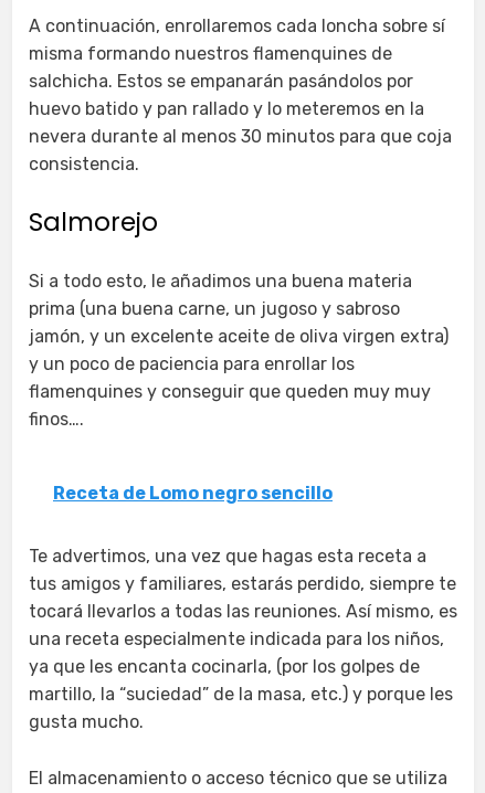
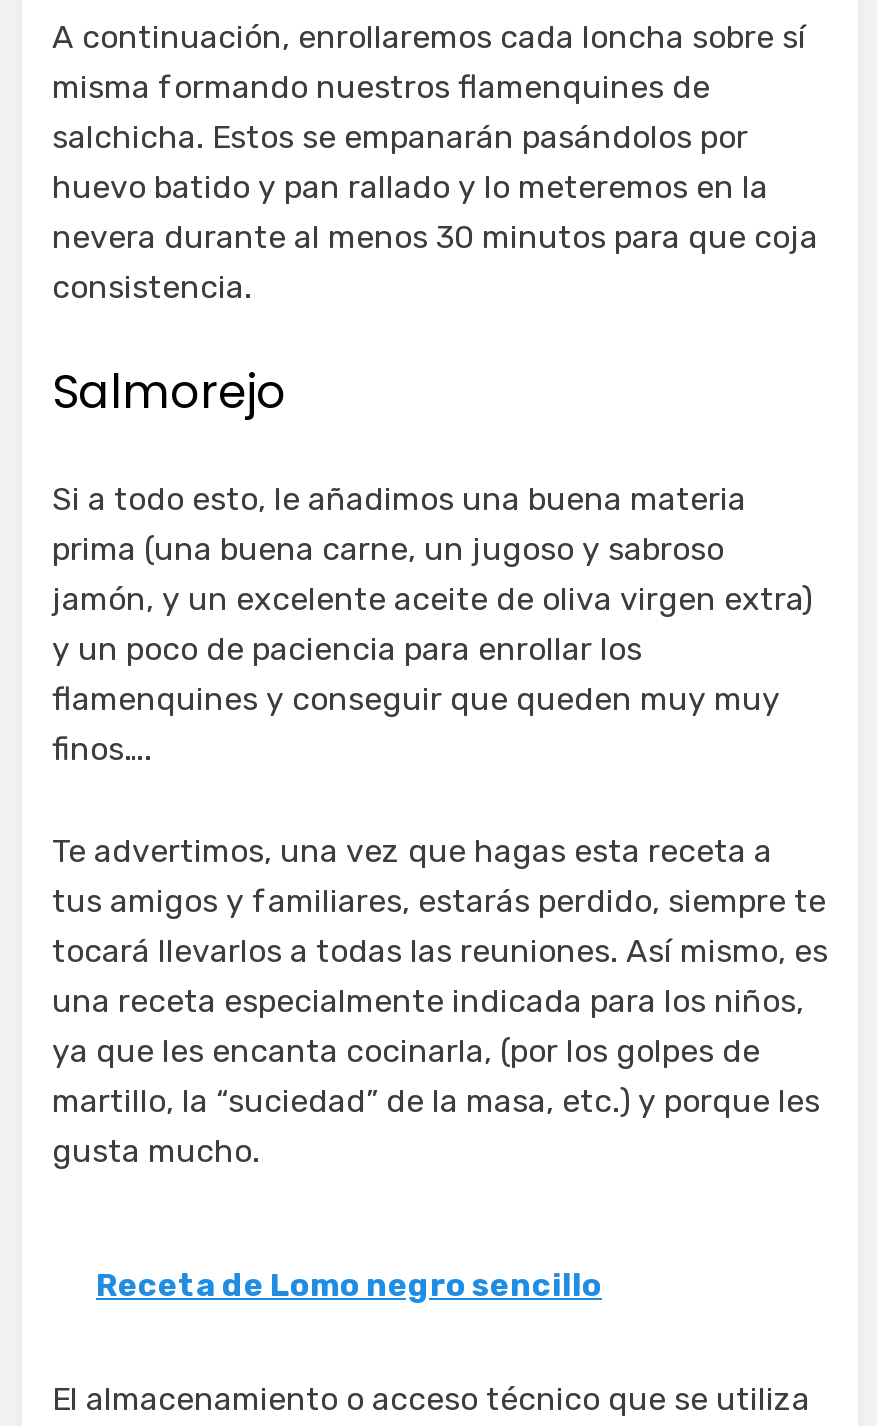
moved [53,483,333,504] -> [96,1266,602,1304]: Receta de Lomo negro sencillo
moved [29,546,457,732] -> [52,832,828,1170]: Te advertimos, una vez que hagas esta receta a | tus amigos y familiares, estarás perdido, siempre te | tocará llevarlos a todas las reuniones. Así mismo, es | una receta especialmente indicada para los niños, | ya que les encanta cocinarla, (por los golpes de | martillo, la “suciedad” de la masa, etc.) y porque les | gusta mucho.

